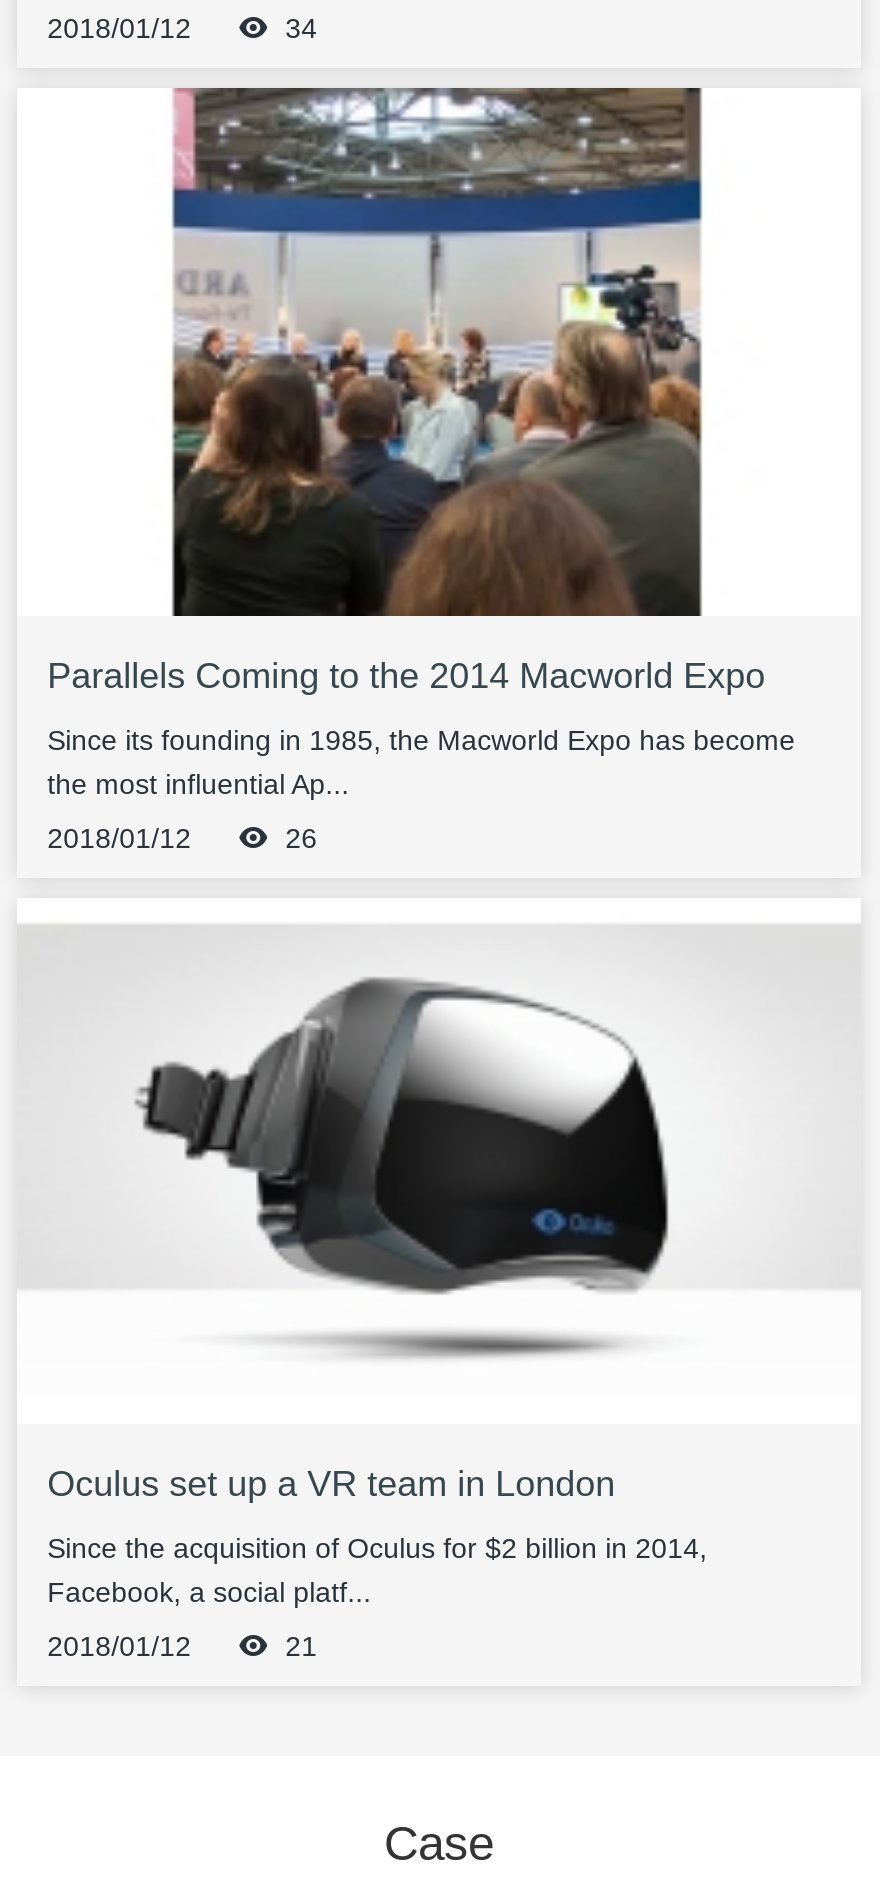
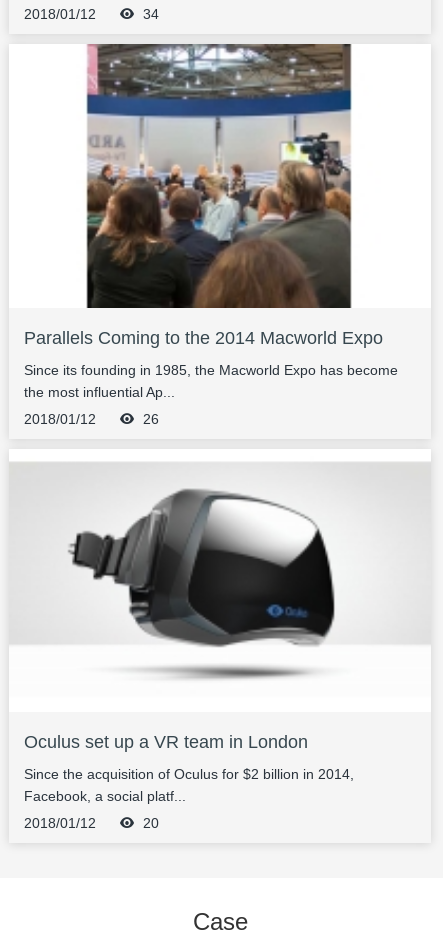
[277,1631,317,1663] 21 -> [139,815,159,831] 20

